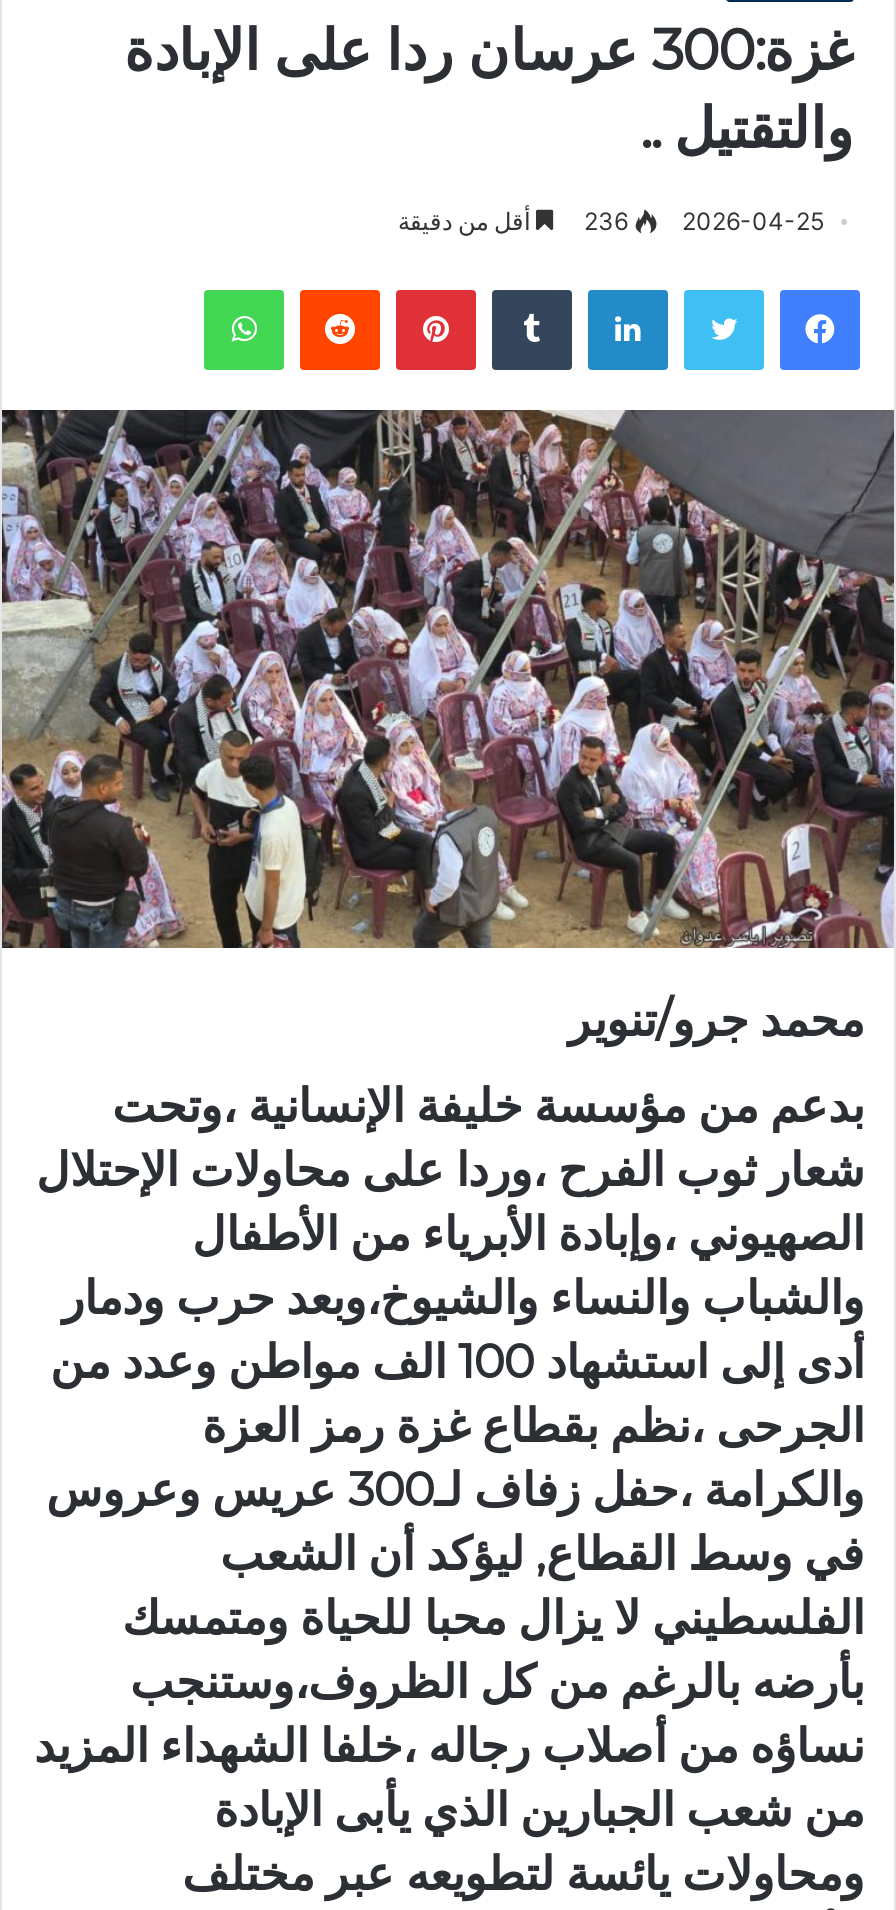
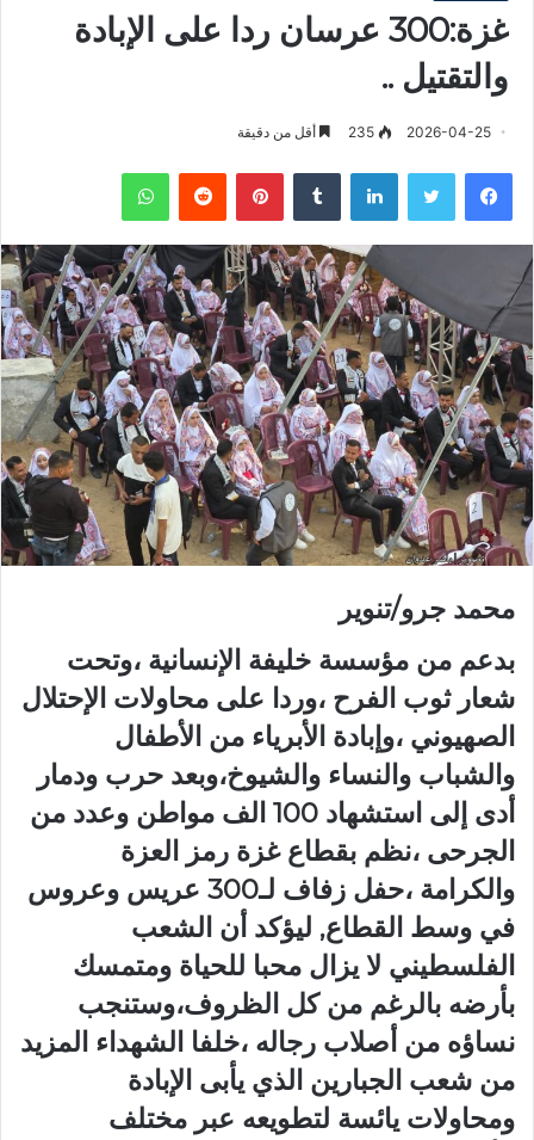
[584,206,628,236] 236 -> [348,123,374,141] 235

